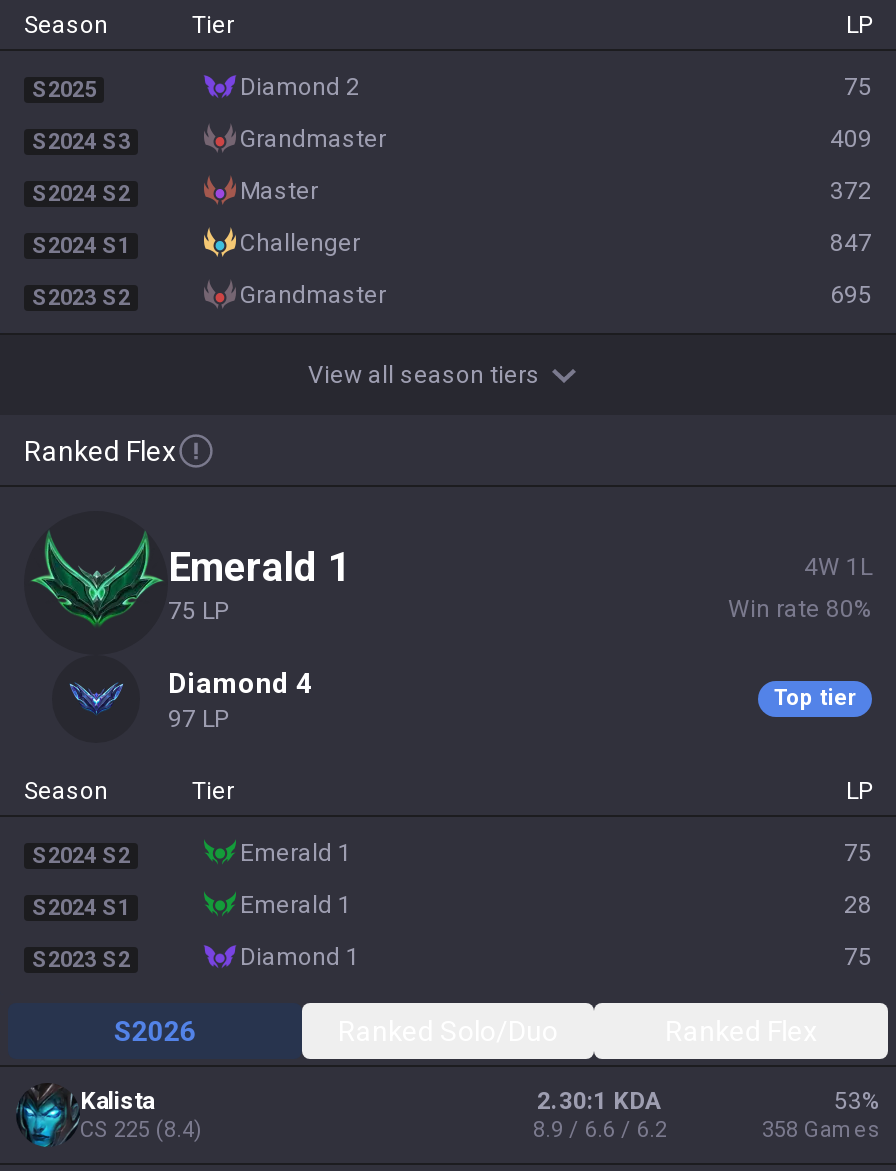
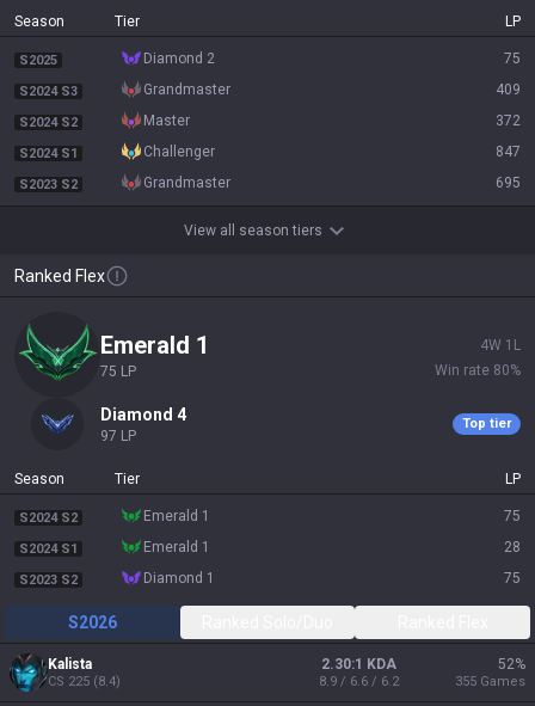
[834,1087,880,1115] 53% -> [498,656,525,673] 52%
[762,1117,880,1143] 358 Games -> [455,674,525,689] 355 Games

